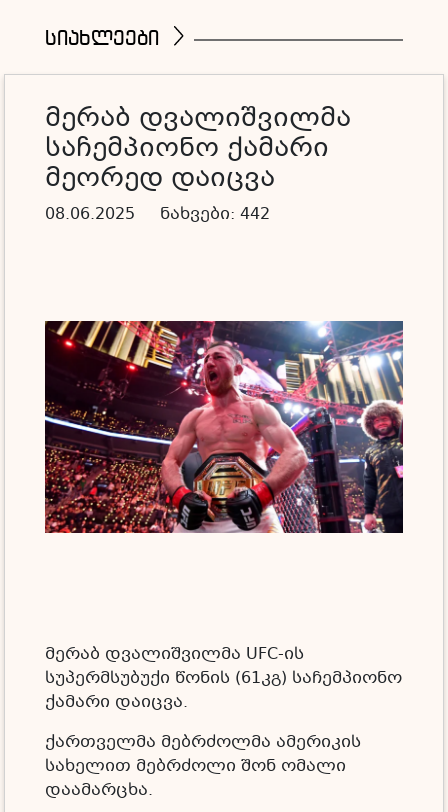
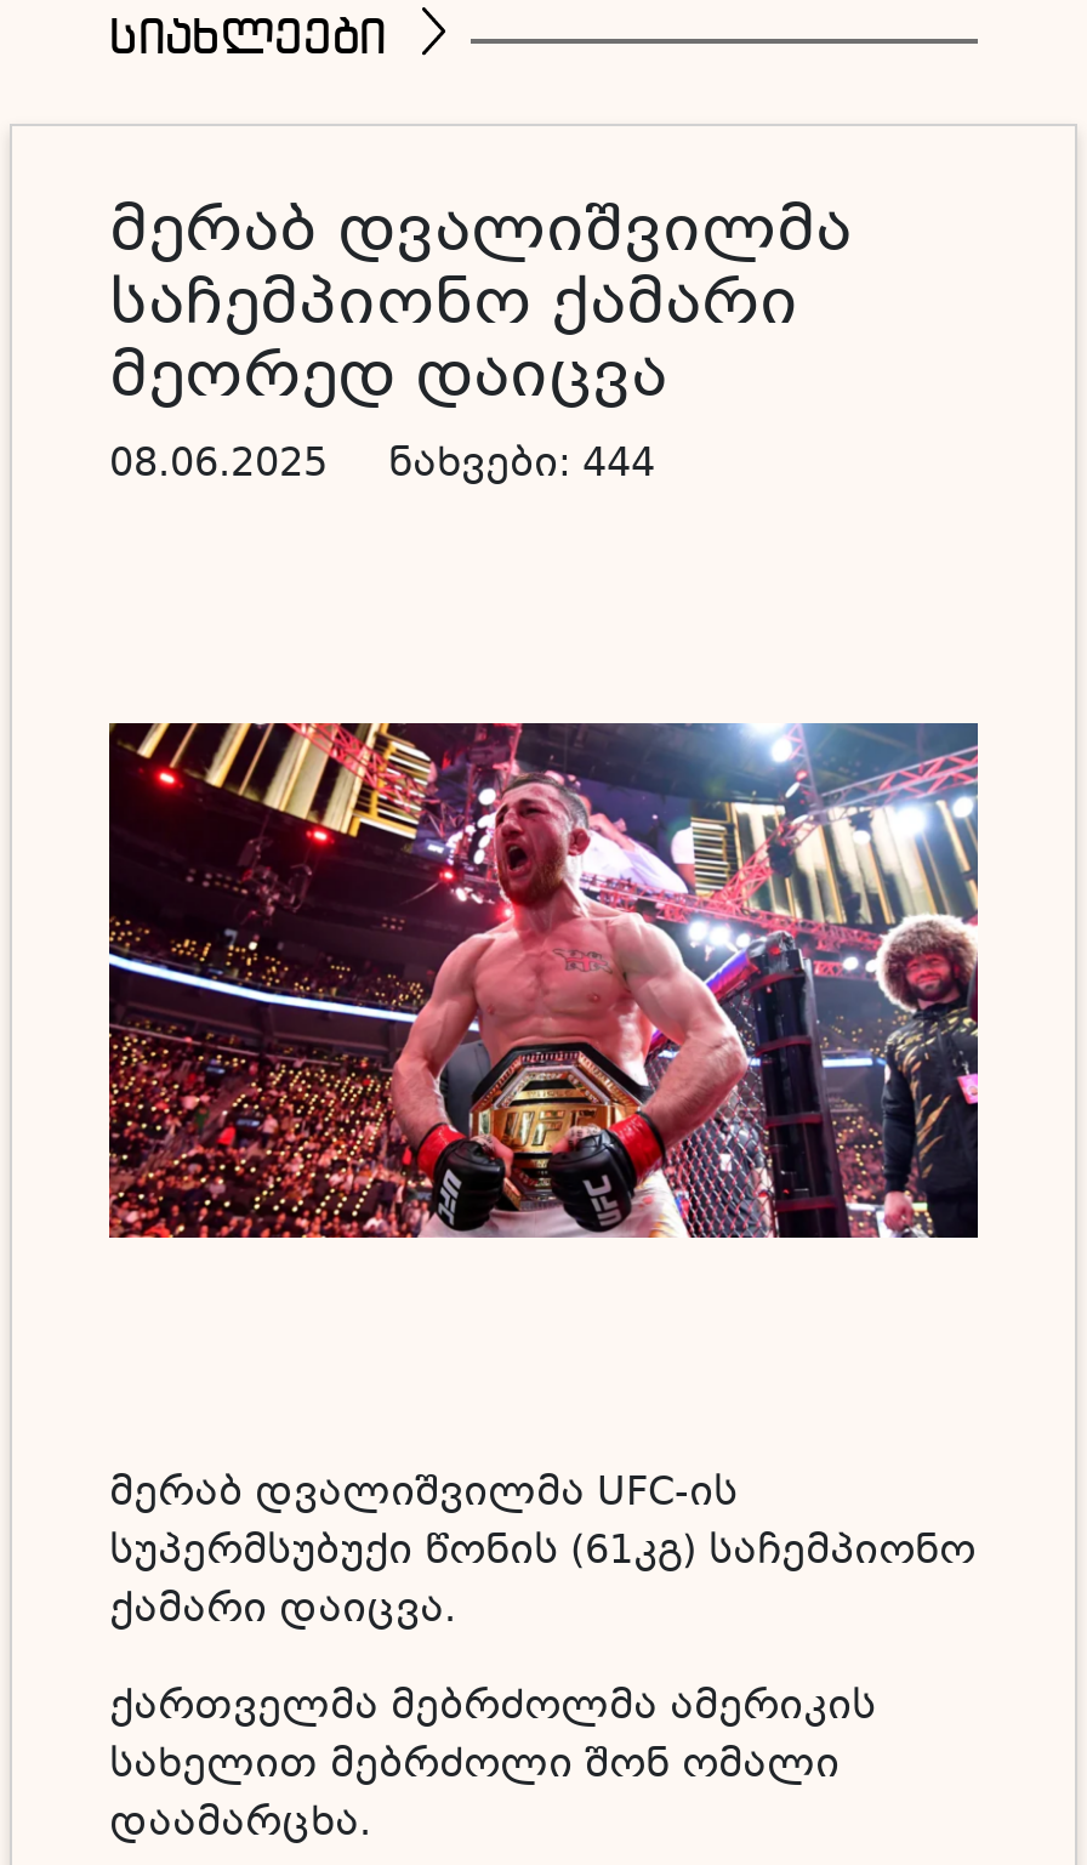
[45,202,270,227] 08.06.2025 ნახვები: 442 -> [109,434,655,495] 08.06.2025 ნახვები: 444

